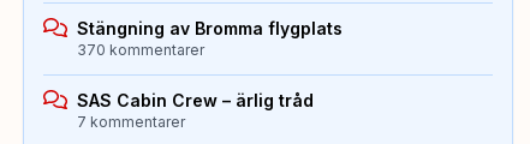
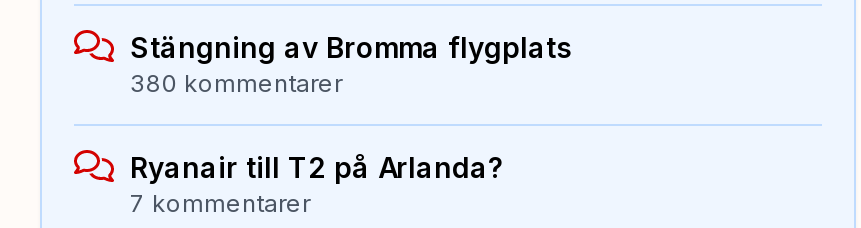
[77,40,204,58] 370 kommentarer -> [130,67,342,97] 380 kommentarer
[77,90,314,110] SAS Cabin Crew – ärlig tråd -> [130,149,504,183] Ryanair till T2 på Arlanda?

